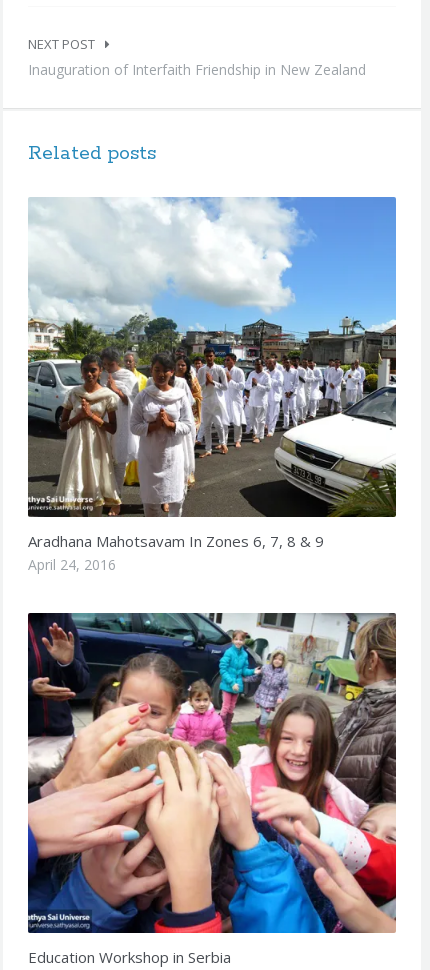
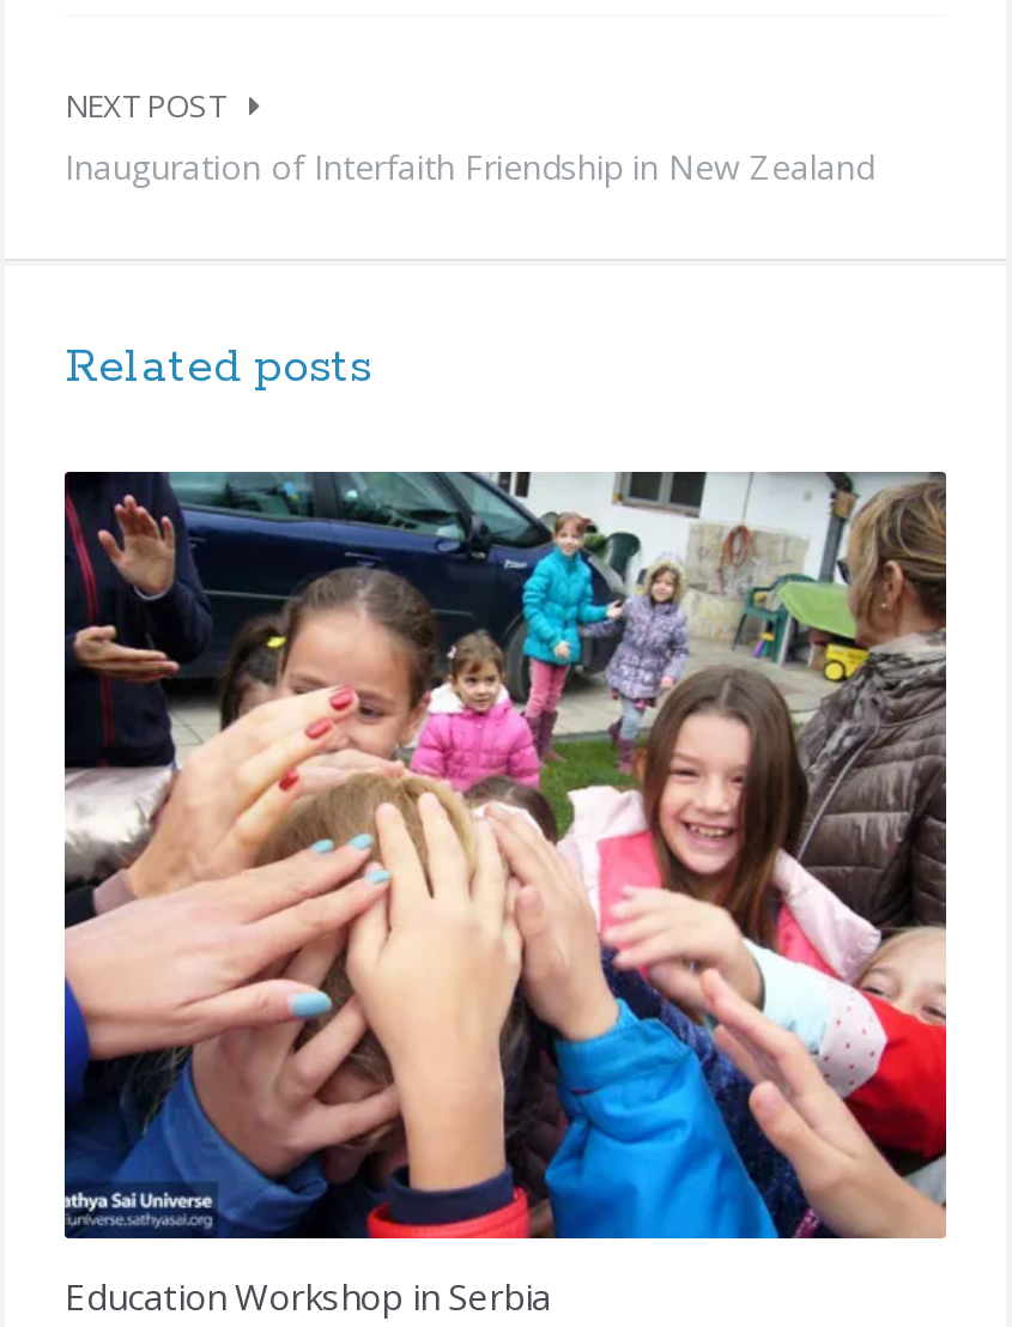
[27,196,397,574] [image] | Aradhana Mahotsavam In Zones 6, 7, 8 & 9 | April 24, 2016 -> none

